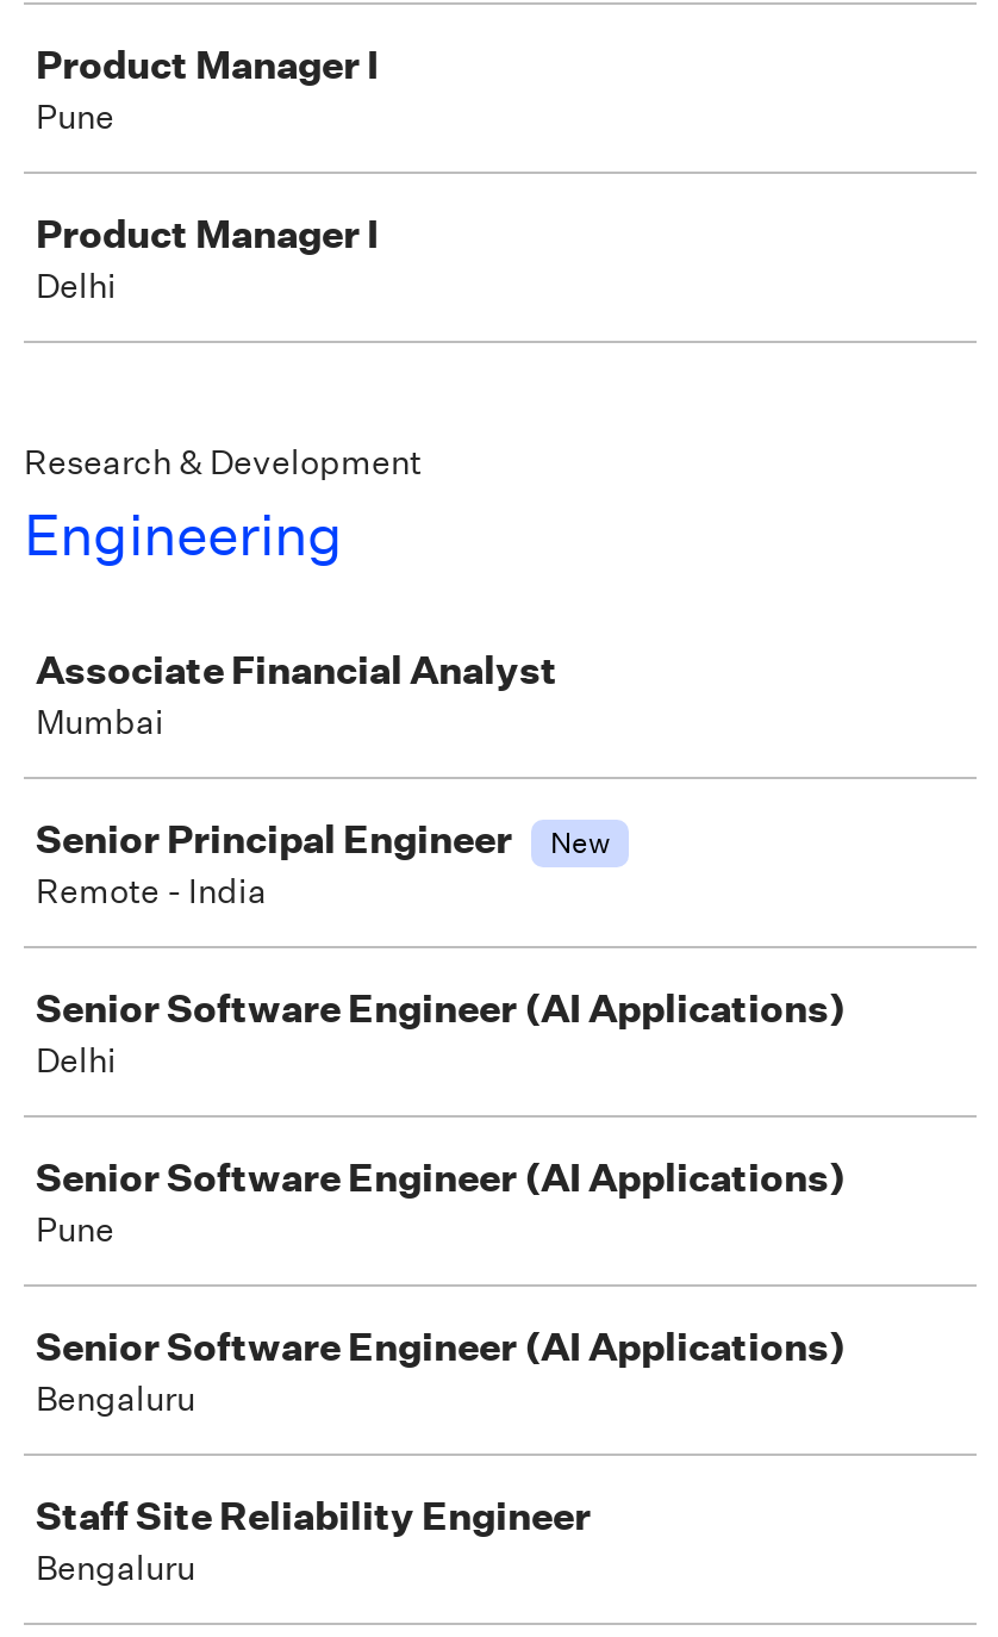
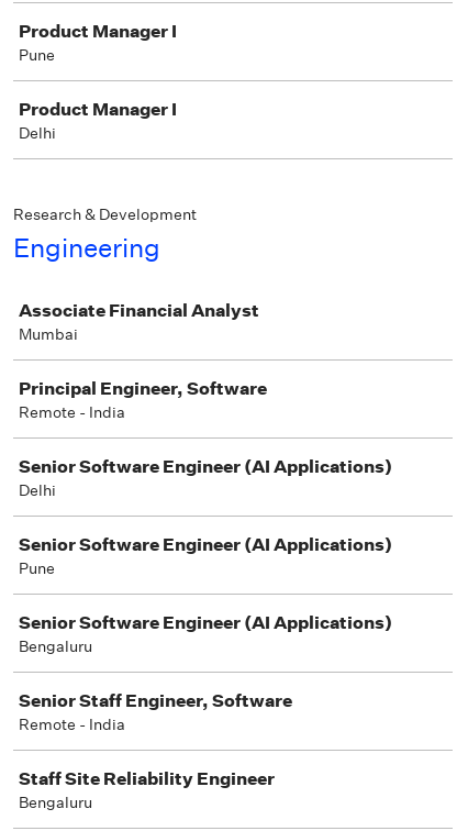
[36,815,610,863] Senior Principal Engineer | New -> [19,377,267,399] Principal Engineer, Software
none -> [19,689,292,734] Senior Staff Engineer, Software | Remote - India

